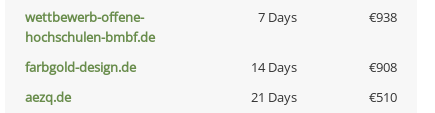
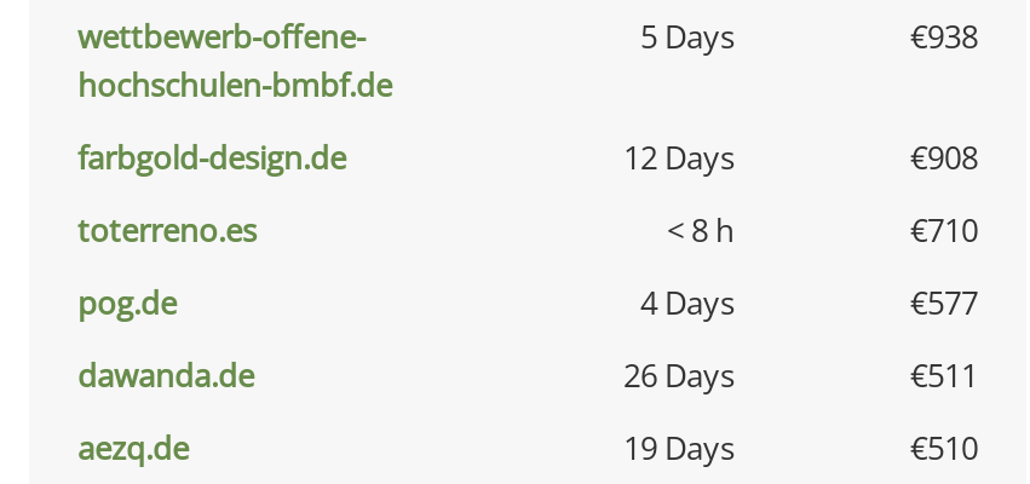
[257,7,296,25] 7 Days -> [640,13,735,57] 5 Days
[250,57,296,75] 14 Days -> [623,134,735,178] 12 Days
none -> [77,207,978,396] toterreno.es | < 8 h | €710 | pog.de | 4 Days | €577 | dawanda.de | 26 Days | €511
[250,87,296,105] 21 Days -> [623,425,735,468] 19 Days

